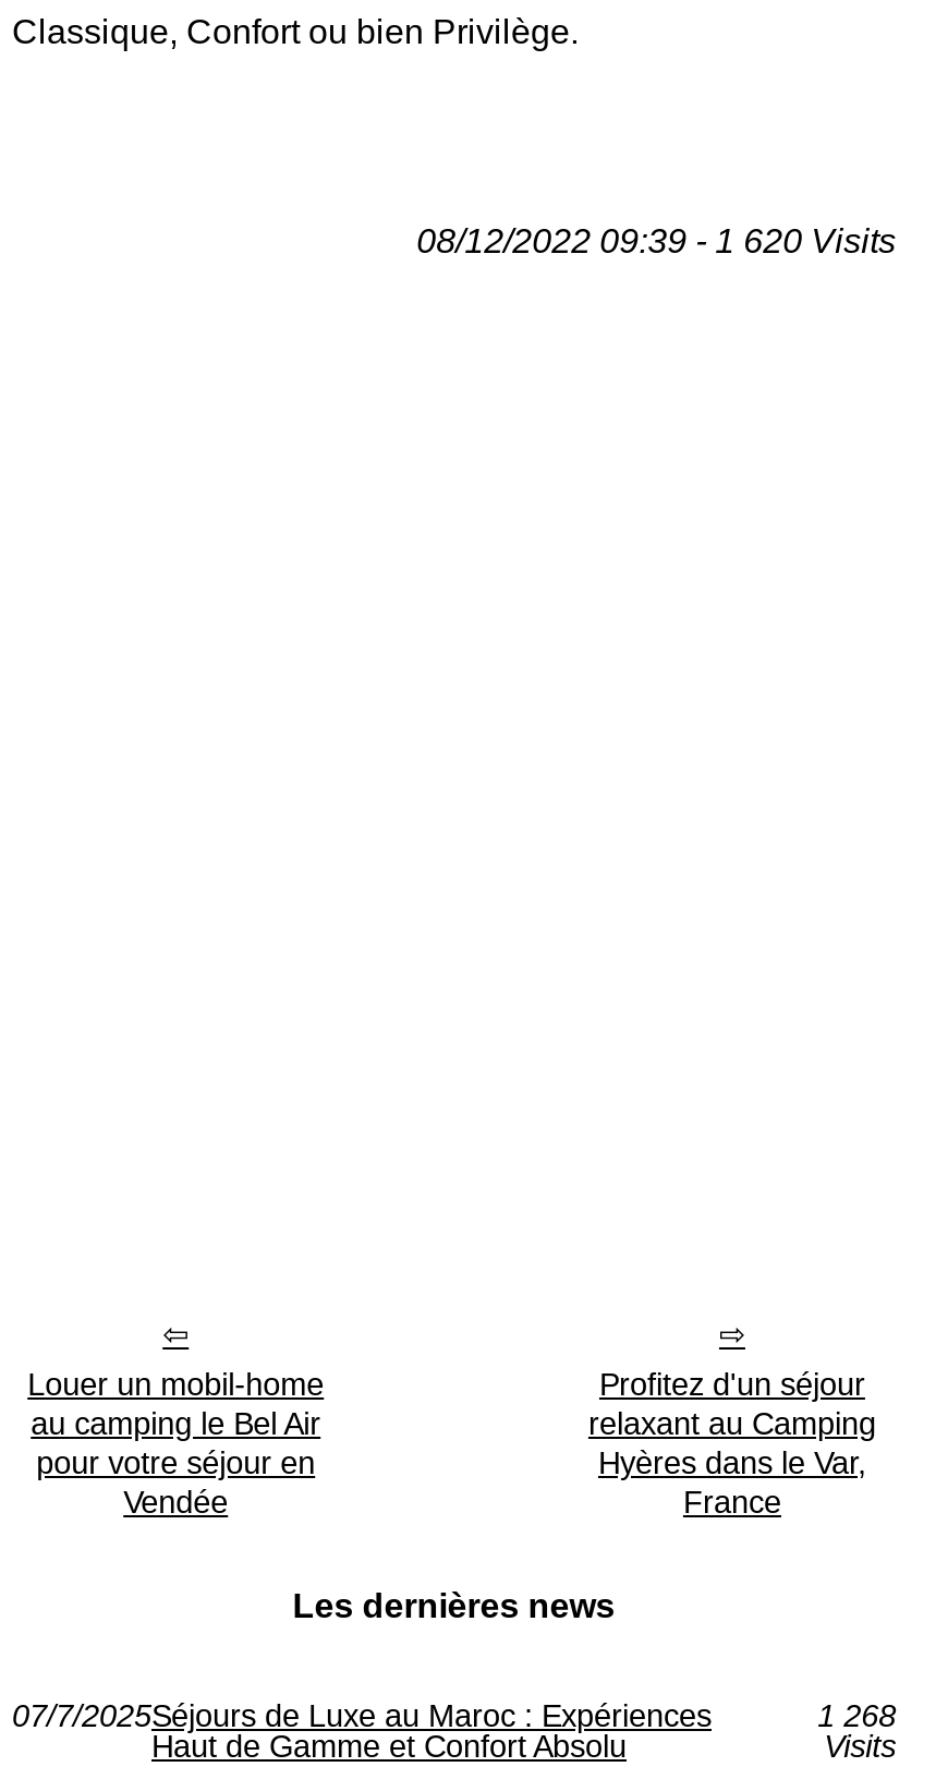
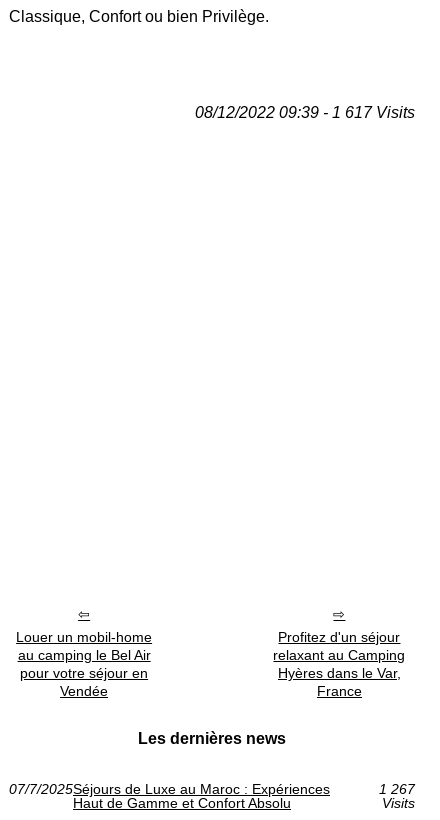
[416,222,896,259] 08/12/2022 09:39 - 1 620 Visits -> [195,104,415,121] 08/12/2022 09:39 - 1 617 Visits
[817,1698,896,1733] 1 268 -> [379,781,415,797] 1 267

